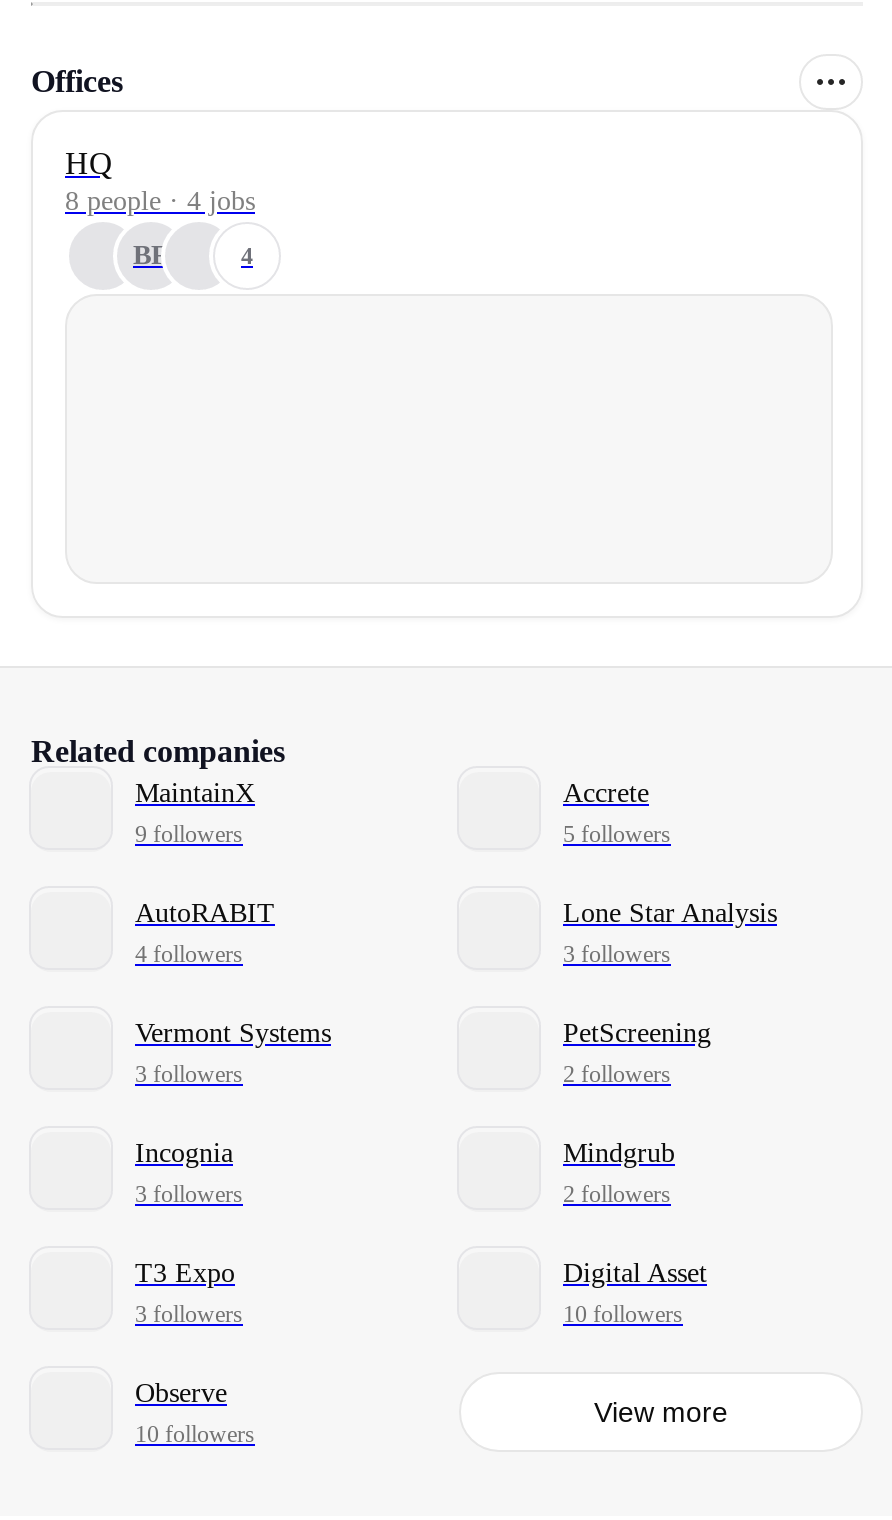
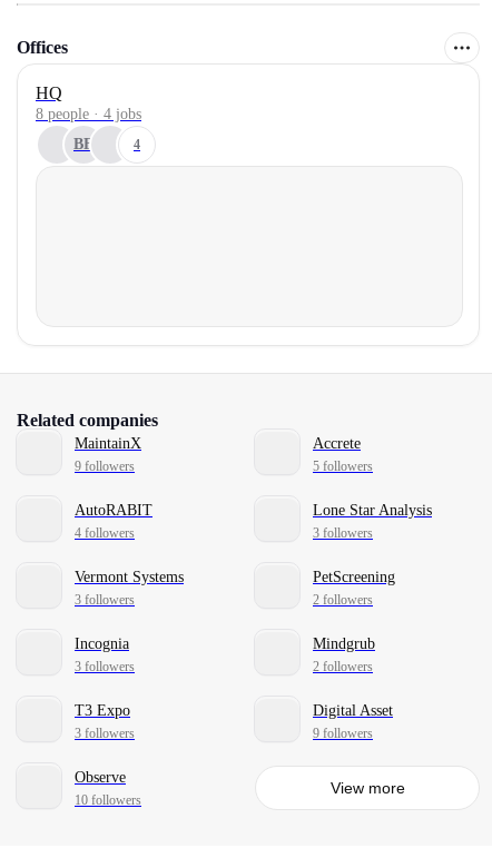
[563,1300,683,1328] 10 followers -> [313,725,373,741] 9 followers

